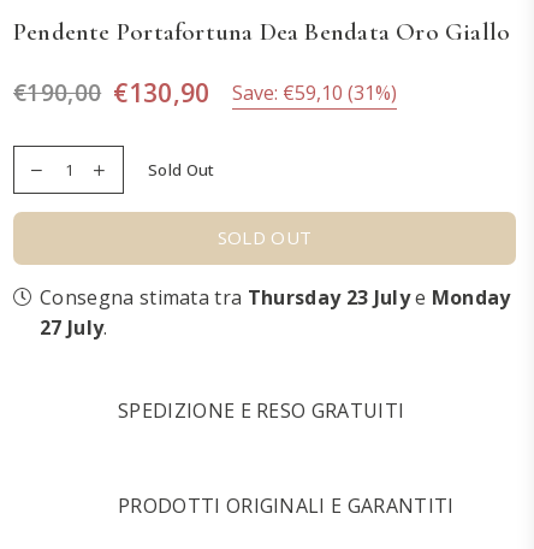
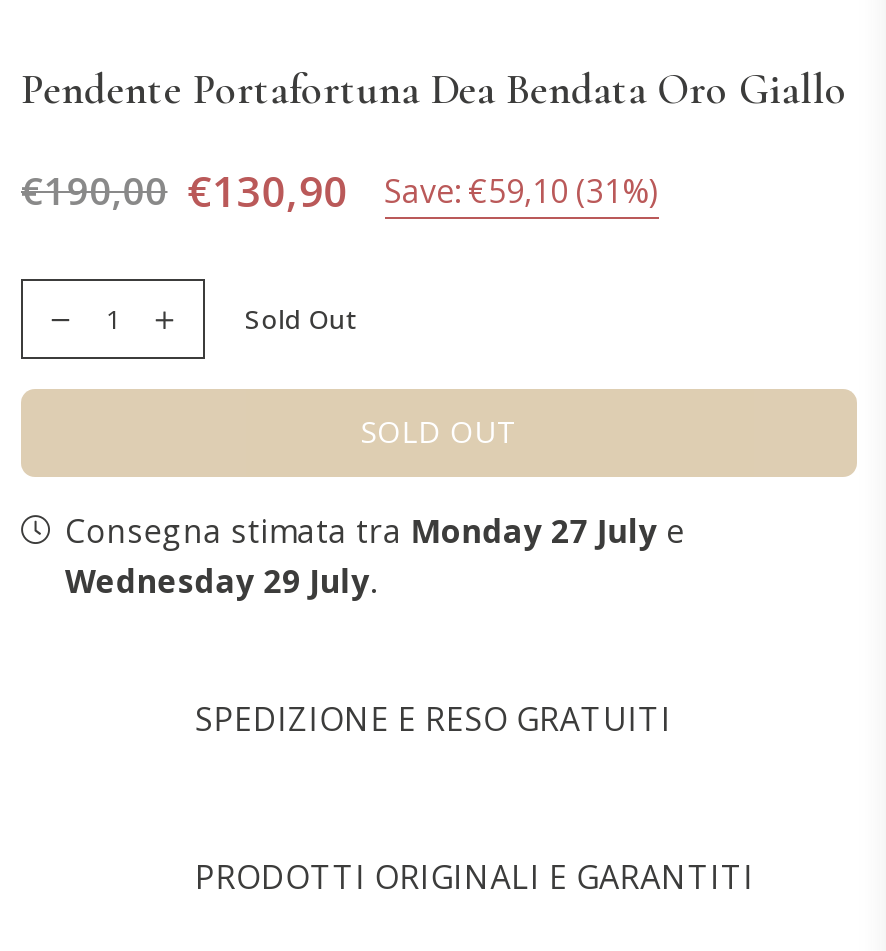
[40,284,511,340] Consegna stimata tra Thursday 23 July e Monday | 27 July. -> [65,508,685,602] Consegna stimata tra Monday 27 July e | Wednesday 29 July.

